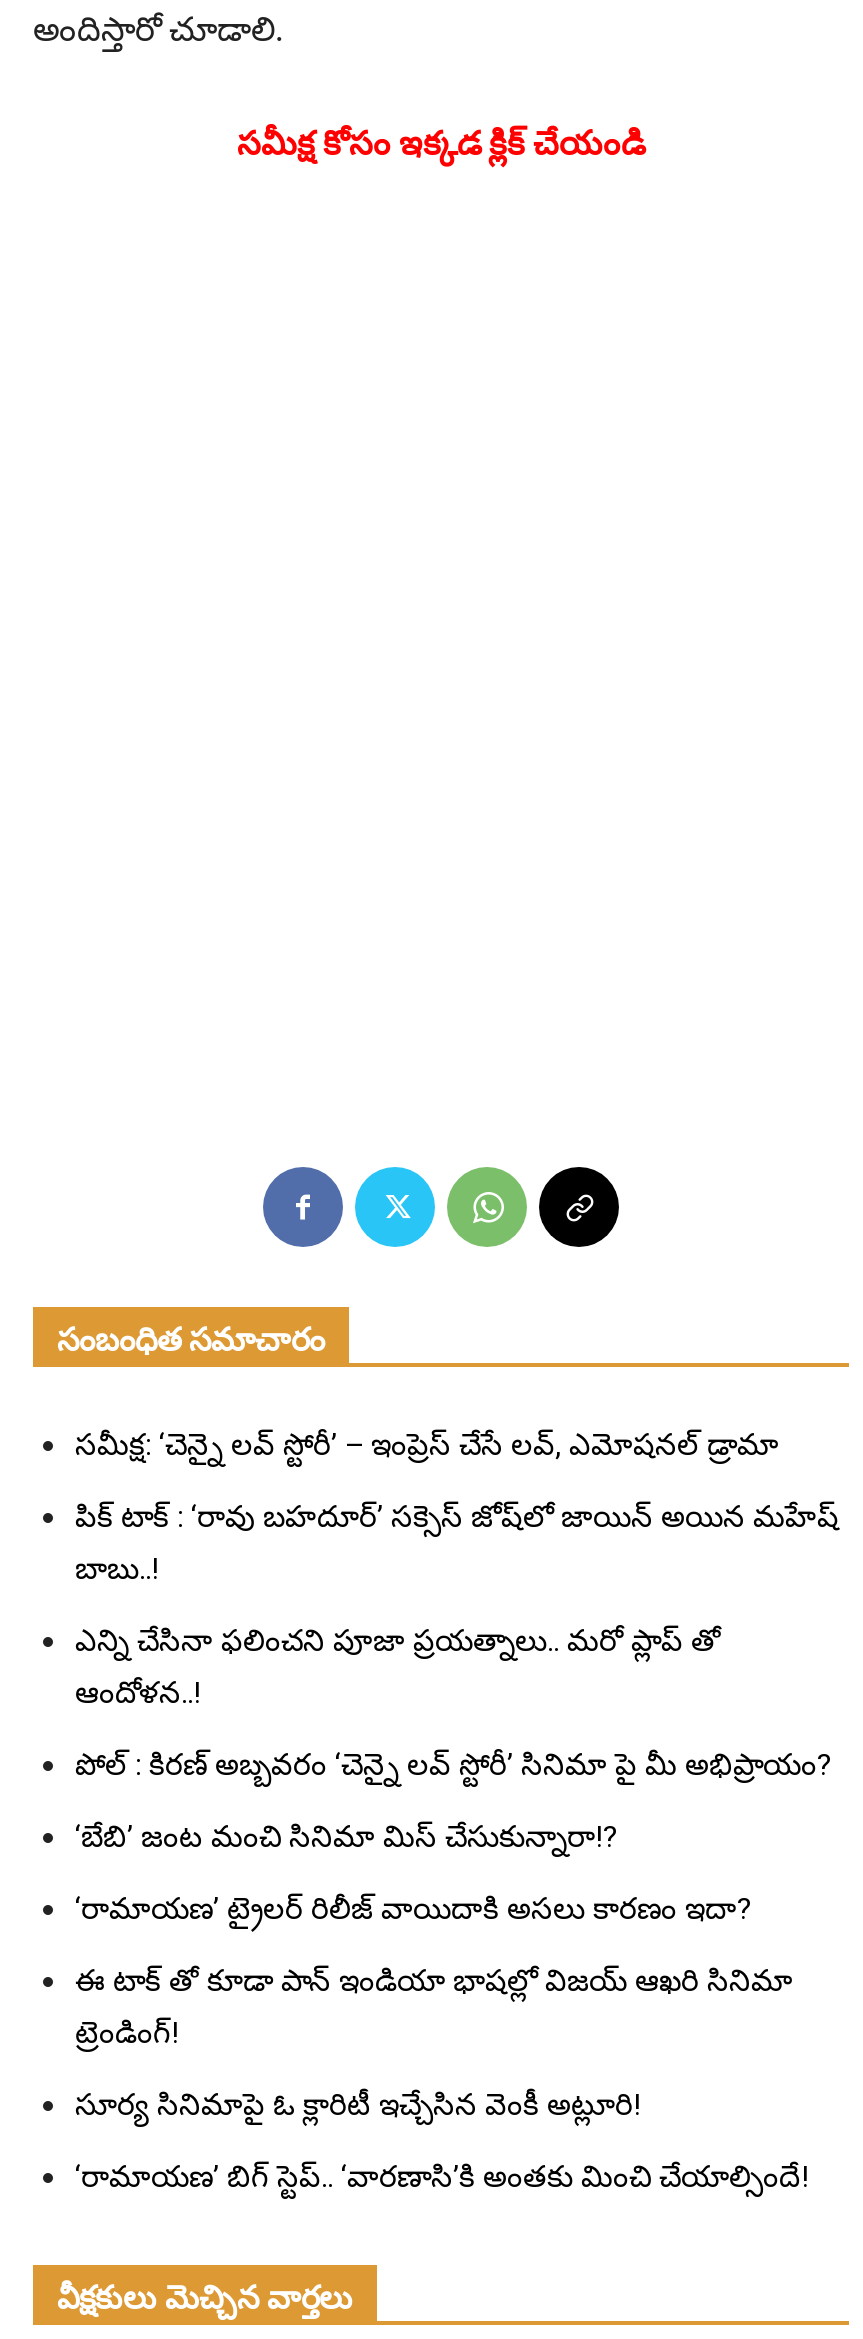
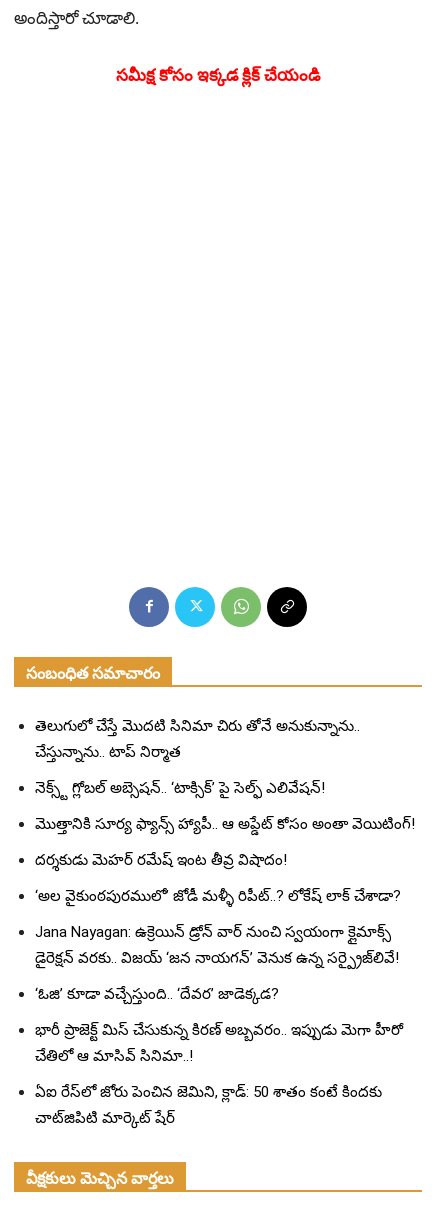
[75,1428,779,1464] సమీక్ష: ‘చెన్నై లవ్ స్టోరీ’ – ఇంప్రెస్ చేసే లవ్, ఎమోషనల్ డ్రామా -> [35,717,360,761] తెలుగులో చేస్తే మొదటి సినిమా చిరు తోనే అనుకున్నాను.. | చేస్తున్నాను.. టాప్ నిర్మాత
[75,1500,839,1588] పిక్ టాక్ : ‘రావు బహదూర్’ సక్సెస్ జోష్‌లో జాయిన్ అయిన మహేష్ | బాబు..! -> [35,779,325,797] నెక్స్ట్ గ్లోబల్ అబ్సెషన్.. ‘టాక్సిక్’ పై సెల్ఫ్ ఎలివేషన్!
[75,1624,721,1712] ఎన్ని చేసినా ఫలించని పూజా ప్రయత్నాలు.. మరో ప్లాప్ తో | ఆందోళన..! -> [35,815,415,833] మొత్తానికి సూర్య ఫ్యాన్స్ హ్యాపీ.. ఆ అప్డేట్ కోసం అంతా వెయిటింగ్!
[75,1748,833,1784] పోల్ : కిరణ్ అబ్బవరం ‘చెన్నై లవ్ స్టోరీ’ సినిమా పై మీ అభిప్రాయం? -> [35,851,287,869] దర్శకుడు మెహర్ రమేష్ ఇంట తీవ్ర విషాదం!
[75,1820,619,1856] ‘బేబి’ జంట మంచి సినిమా మిస్ చేసుకున్నారా!? -> [35,887,401,905] ‘అల వైకుంఠపురములో’ జోడీ మళ్ళీ రిపీట్..? లోకేష్ లాక్ చేశాడా?
[75,1892,753,1928] ‘రామాయణ’ ట్రైలర్ రిలీజ్ వాయిదాకి అసలు కారణం ఇదా? -> [35,923,399,967] Jana Nayagan: ఉక్రెయిన్ డ్రోన్ వార్ నుంచి స్వయంగా క్లైమాక్స్ | డైరెక్షన్ వరకు.. విజయ్ ‘జన నాయగన్’ వెనుక ఉన్న సర్ప్రైజ్‌లివే!
[75,1964,793,2052] ఈ టాక్ తో కూడా పాన్ ఇండియా భాషల్లో విజయ్ ఆఖరి సినిమా | ట్రెండింగ్! -> [35,985,279,1003] ‘ఓజి’ కూడా వచ్చేస్తుంది.. ‘దేవర’ జాడెక్కడ?
[75,2088,641,2124] సూర్య సినిమాపై ఓ క్లారిటీ ఇచ్చేసిన వెంకీ అట్లూరి! -> [35,1021,403,1065] భారీ ప్రాజెక్ట్ మిస్ చేసుకున్న కిరణ్ అబ్బవరం.. ఇప్పుడు మెగా హీరో | చేతిలో ఆ మాసివ్ సినిమా..!
[75,2160,809,2196] ‘రామాయణ’ బిగ్ స్టెప్.. ‘వారణాసి’కి అంతకు మించి చేయాల్సిందే! -> [35,1083,382,1127] ఏఐ రేస్‌లో జోరు పెంచిన జెమిని, క్లాడ్: 50 శాతం కంటే కిందకు | చాట్‌జిపిటి మార్కెట్ షేర్

